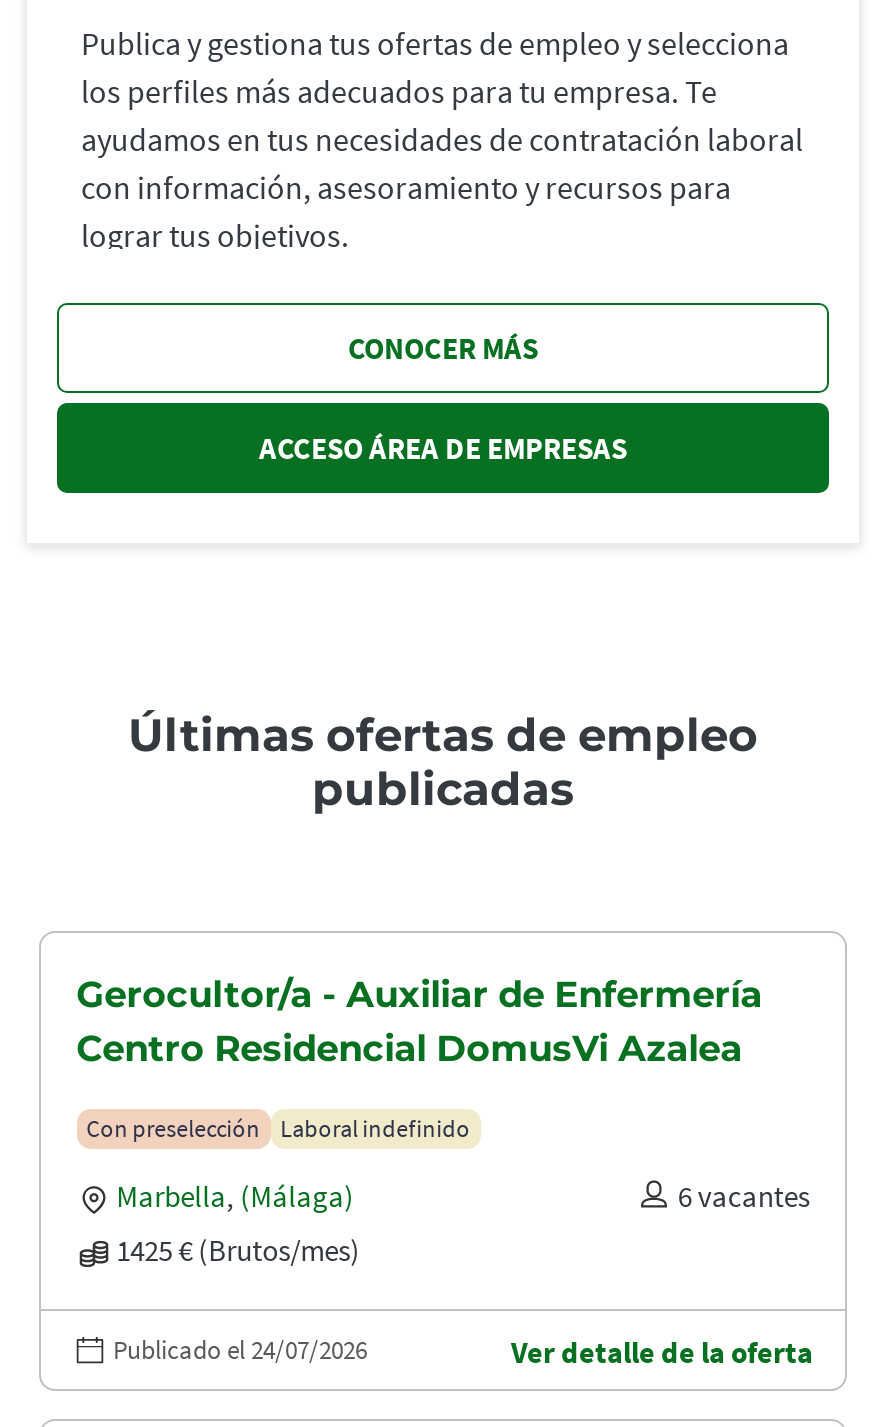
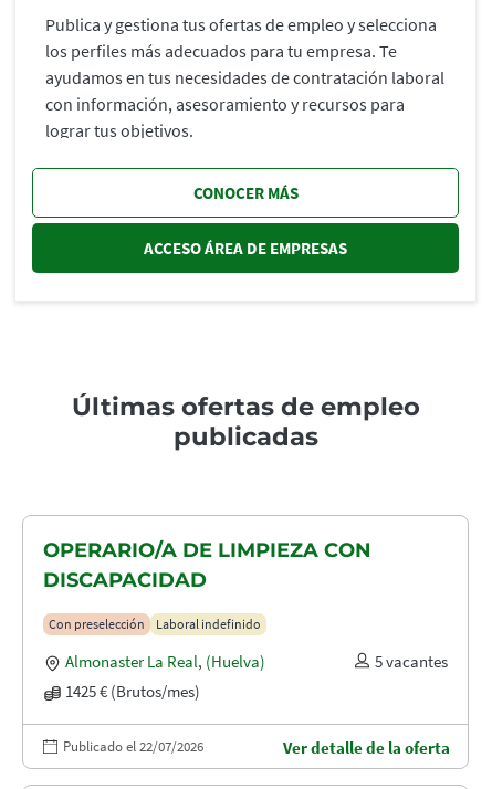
[76,972,762,1070] Gerocultor/a - Auxiliar de Enfermería | Centro Residencial DomusVi Azalea -> [43,538,371,592] OPERARIO/A DE LIMPIEZA CON | DISCAPACIDAD
[116,1176,810,1214] Marbella, (Málaga) | 6 vacantes -> [65,650,448,671] Almonaster La Real, (Huelva) | 5 vacantes
[113,1332,367,1366] Publicado el 24/07/2026 -> [63,737,203,755] Publicado el 22/07/2026

